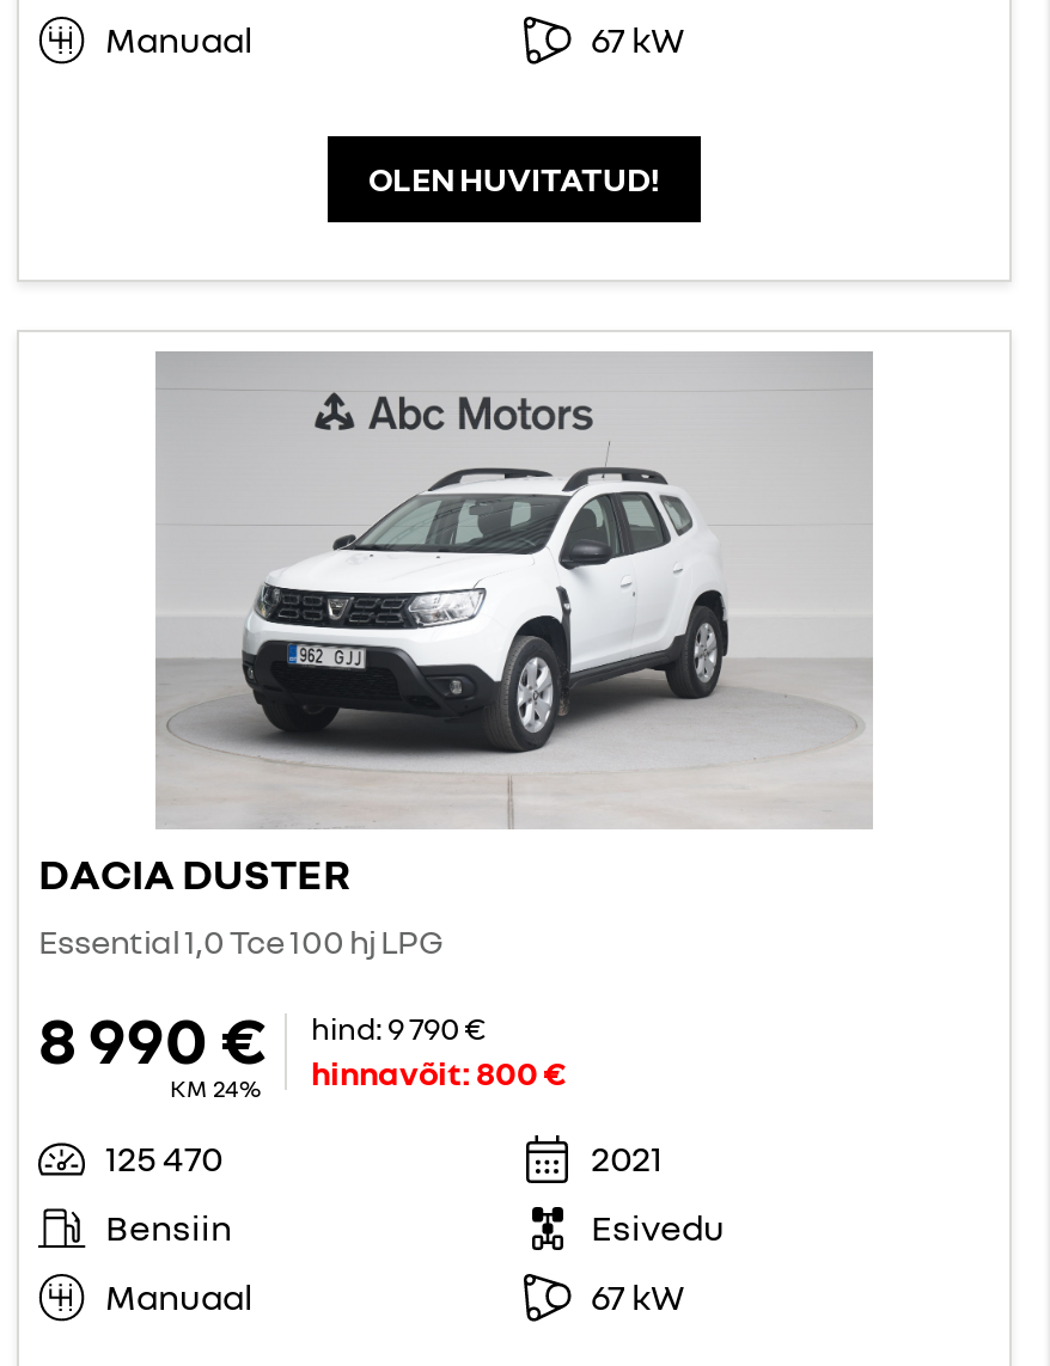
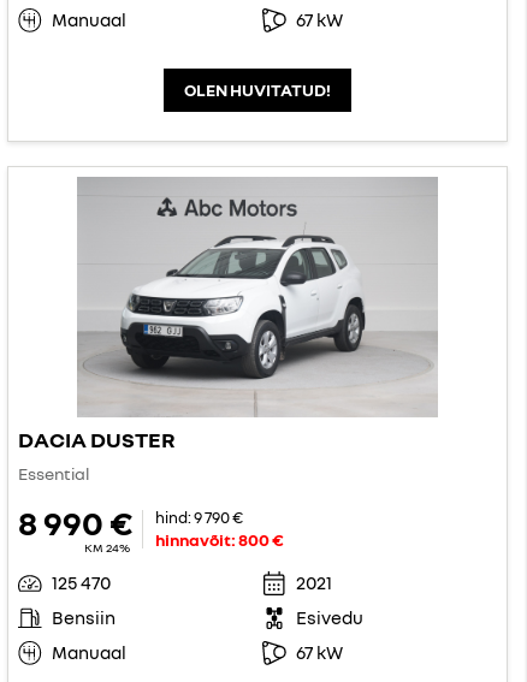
[38,920,442,961] Essential 1,0 Tce 100 hj LPG -> [18,463,89,484] Essential

